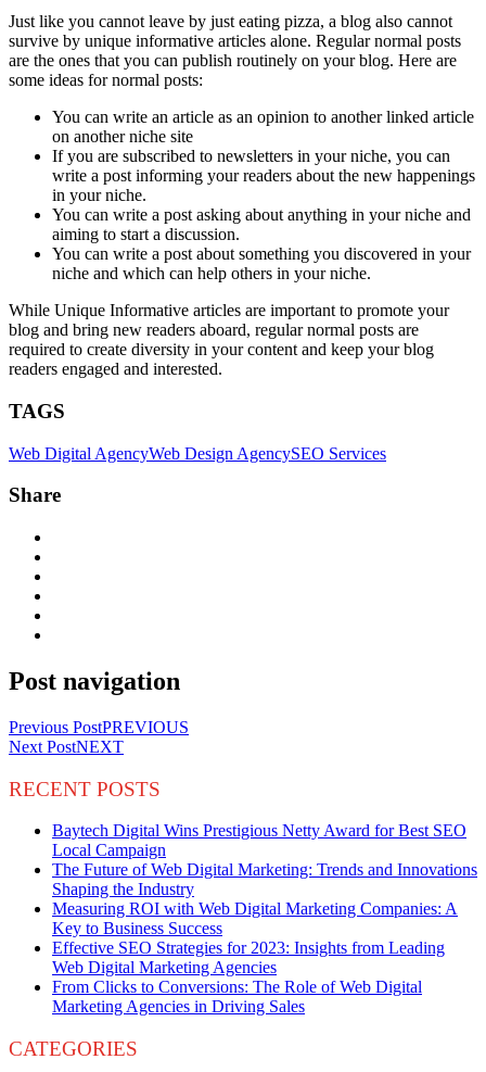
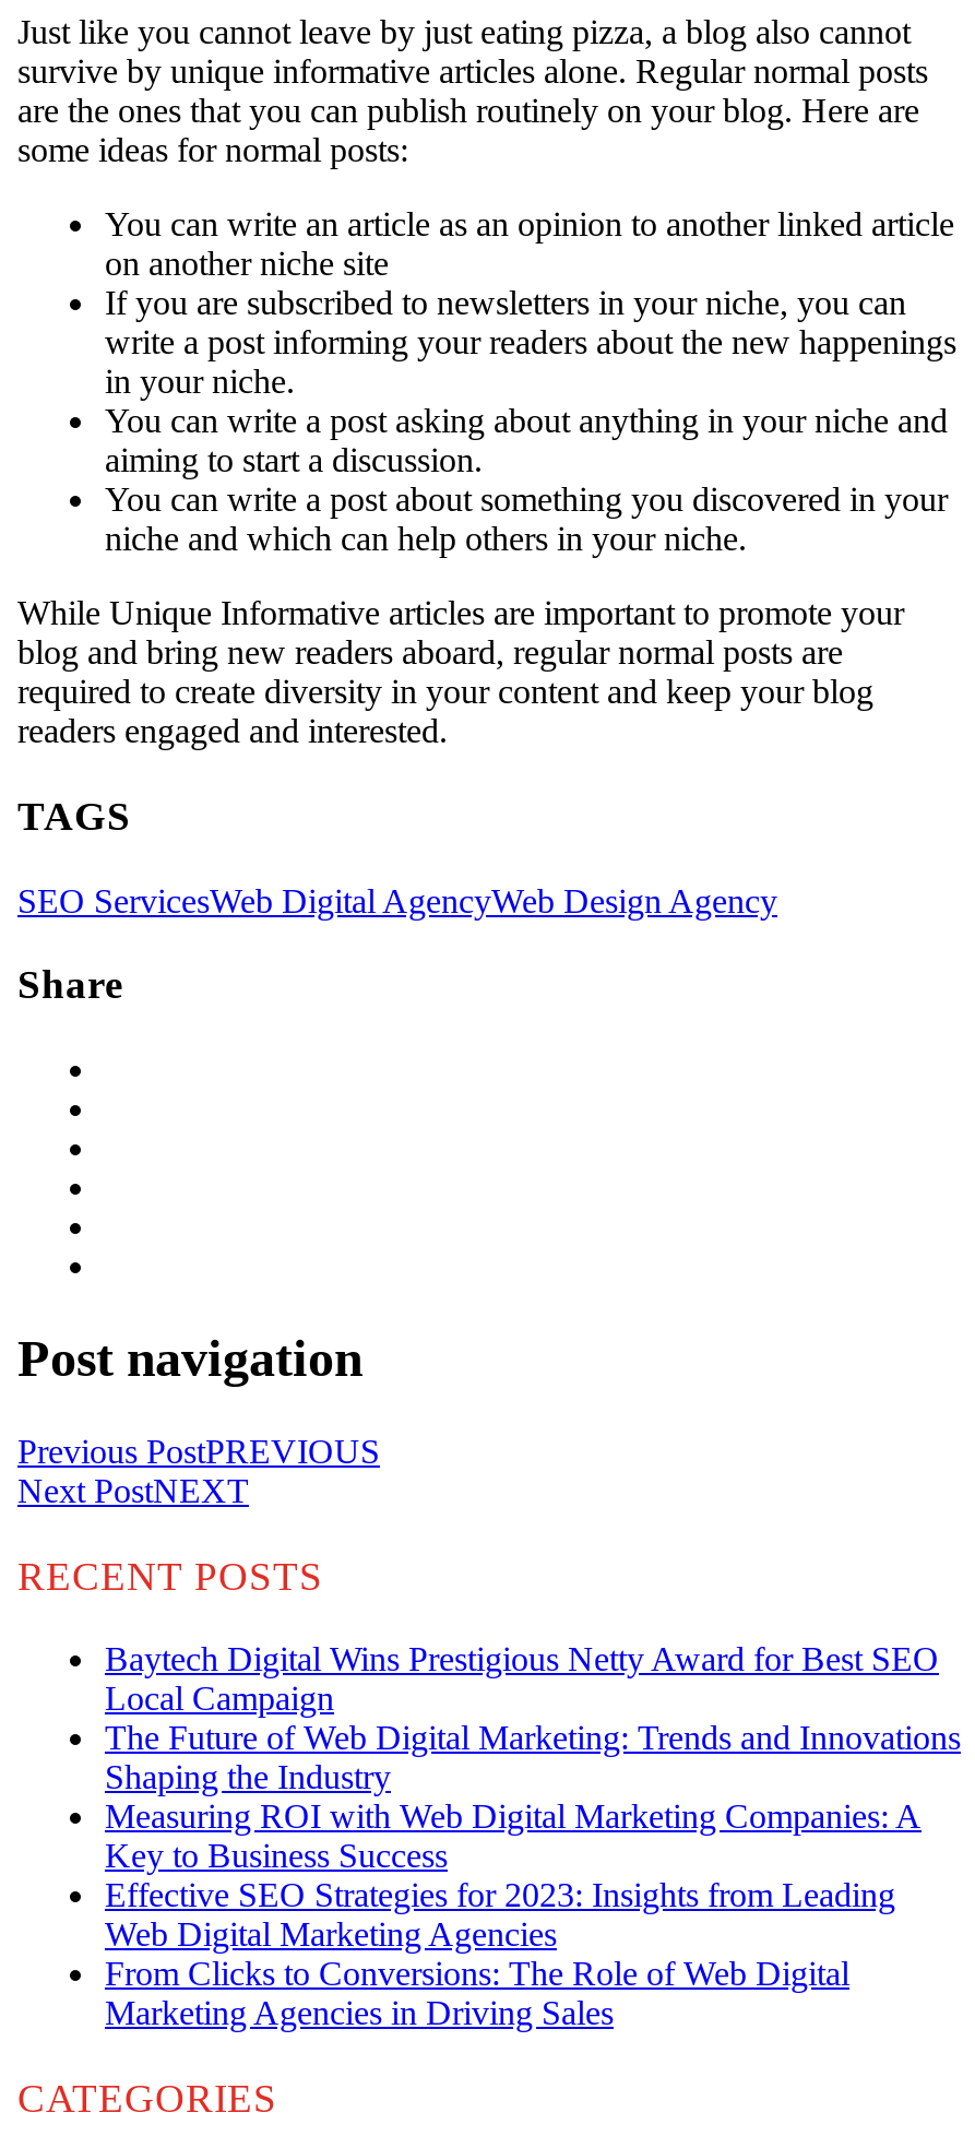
[9,444,386,462] Web Digital AgencyWeb Design AgencySEO Services -> [17,881,777,918] SEO ServicesWeb Digital AgencyWeb Design Agency

